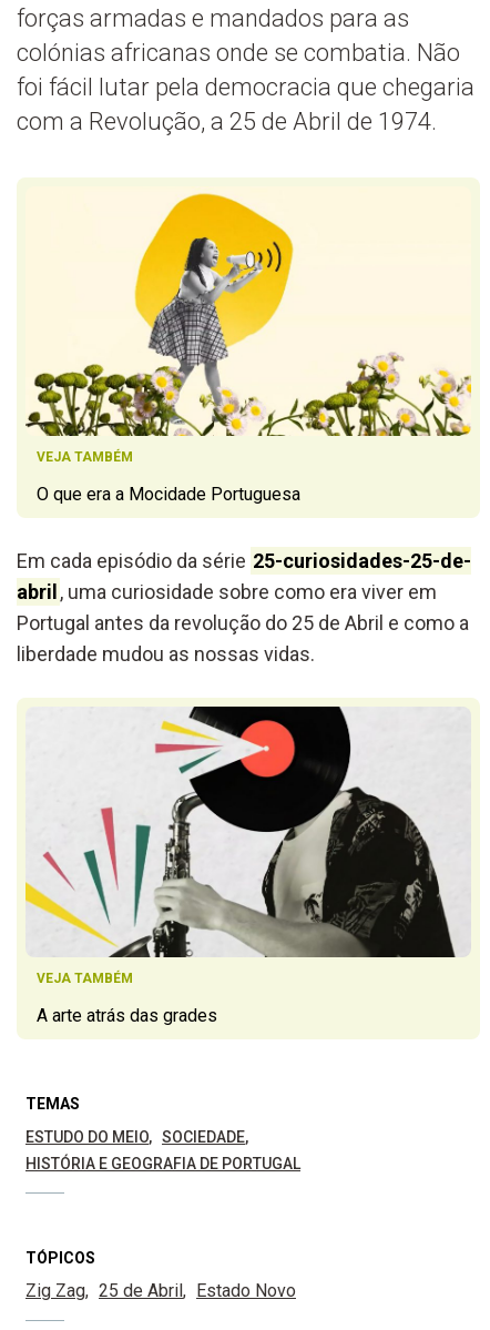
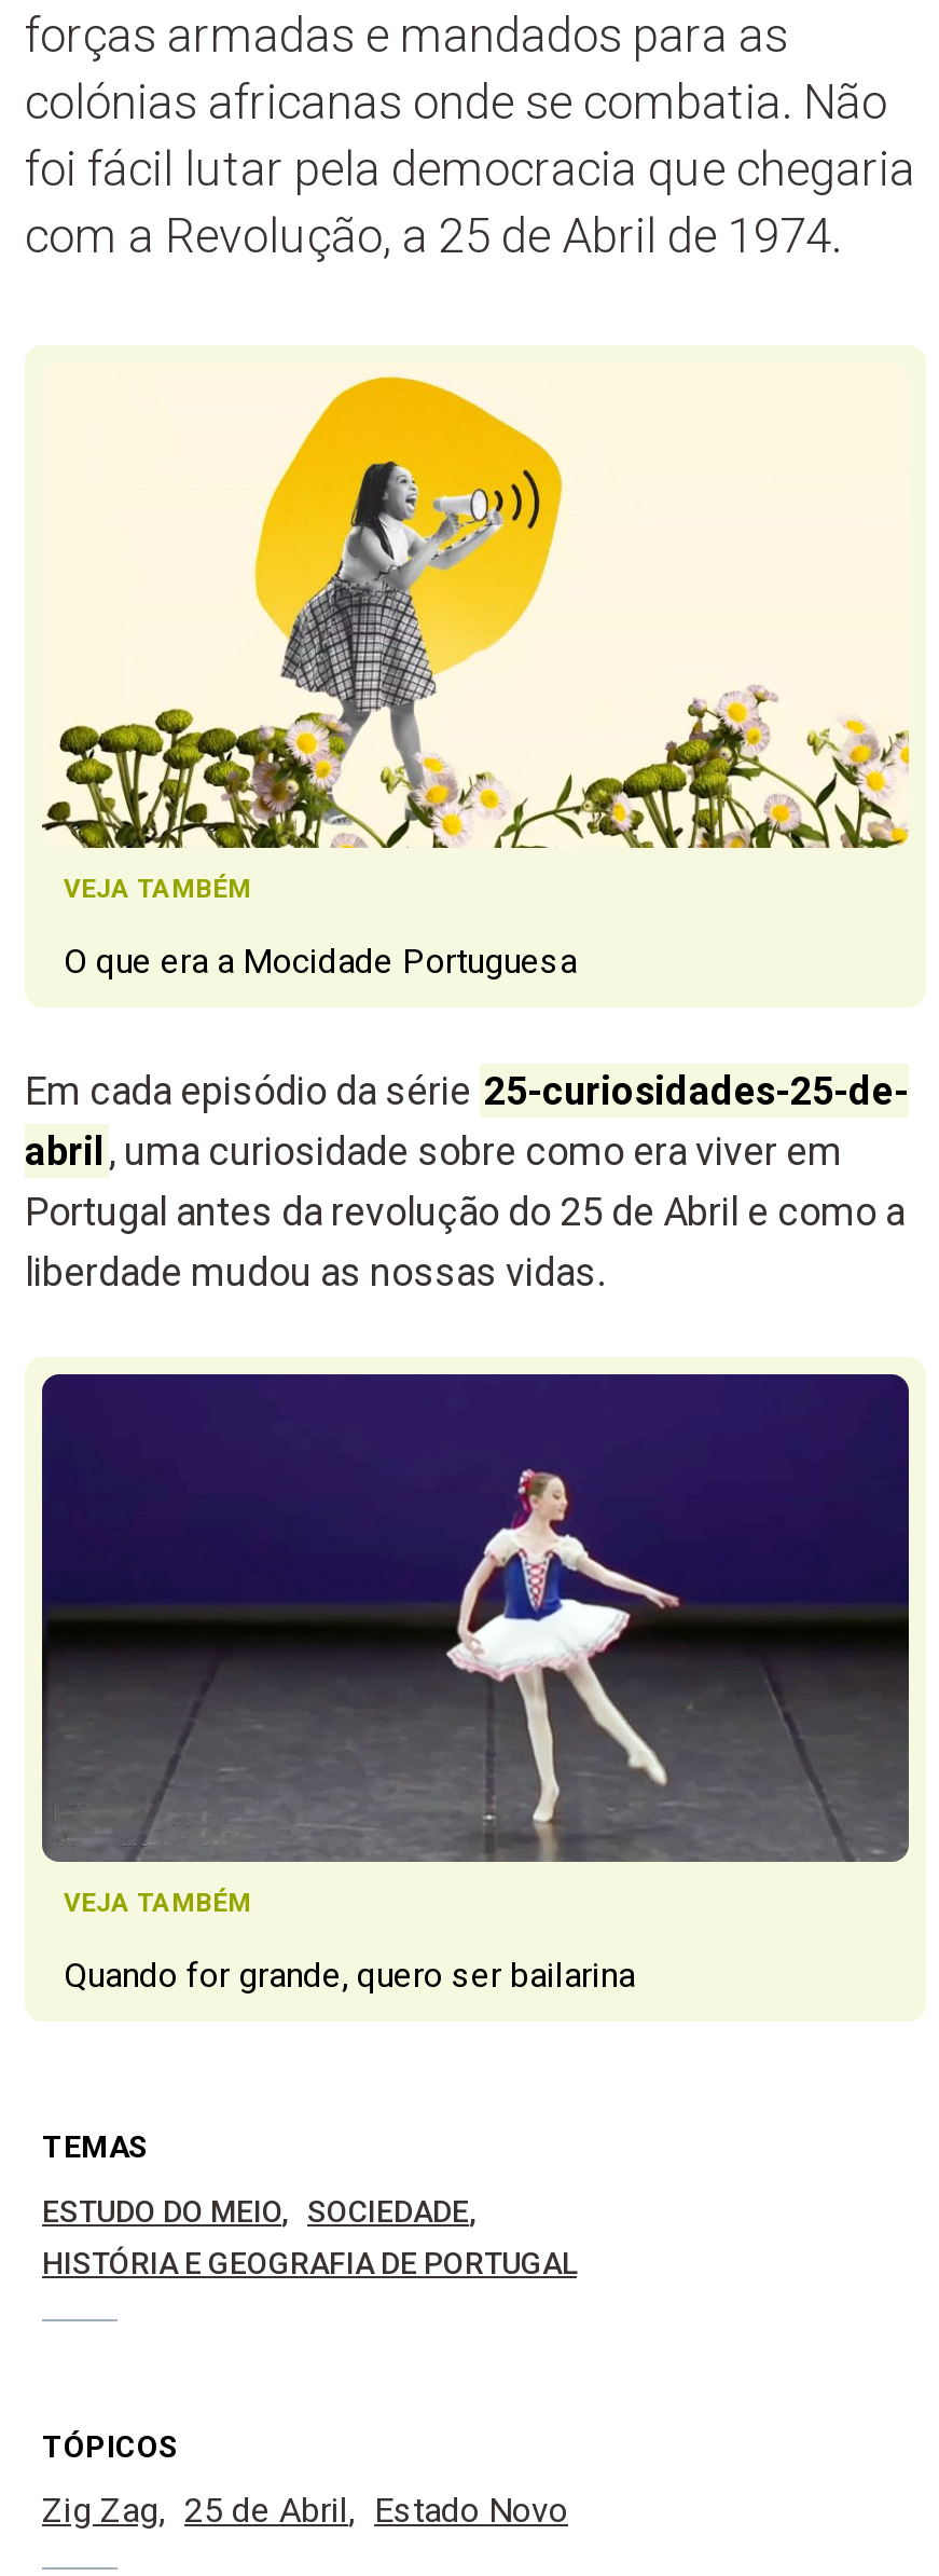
[24,707,471,957] [image] -> [40,1372,911,1864] [image]
[37,1005,217,1026] A arte atrás das grades -> [64,1955,635,1996] Quando for grande, quero ser bailarina

